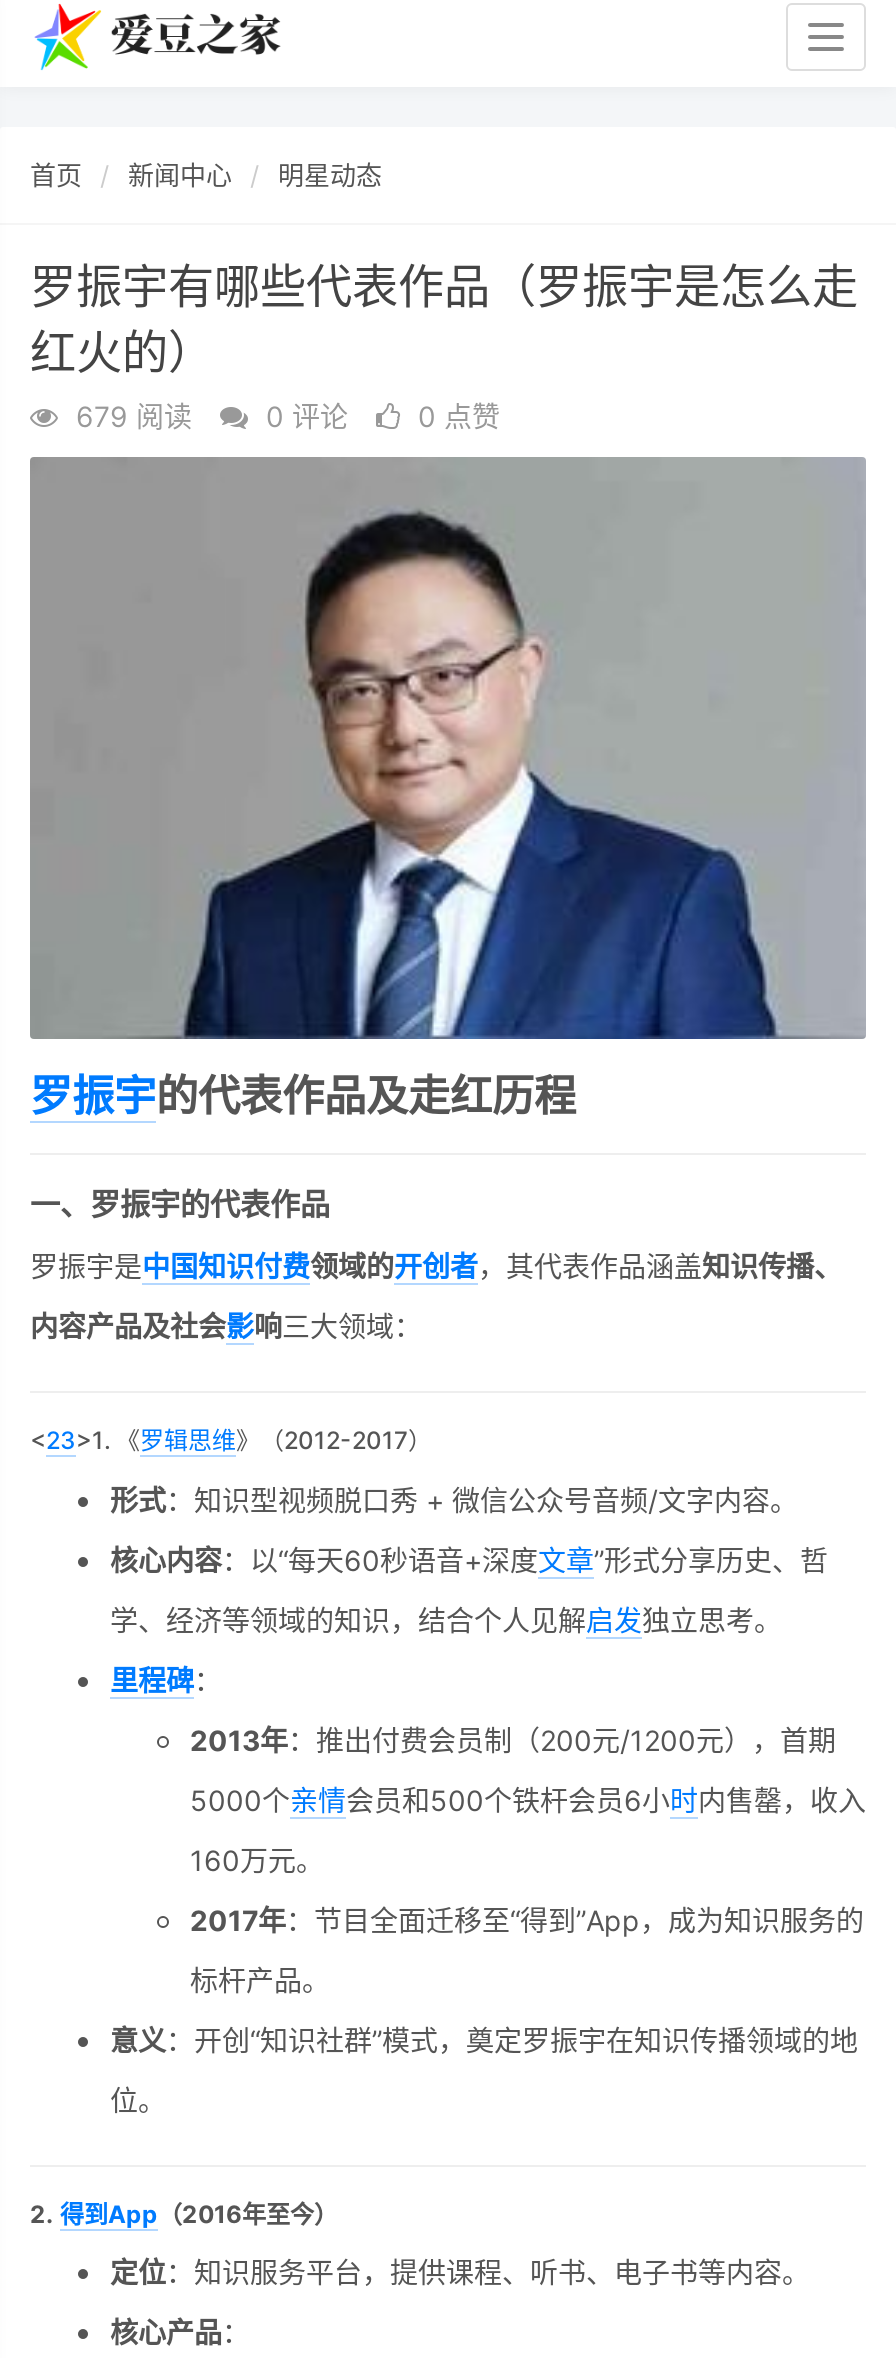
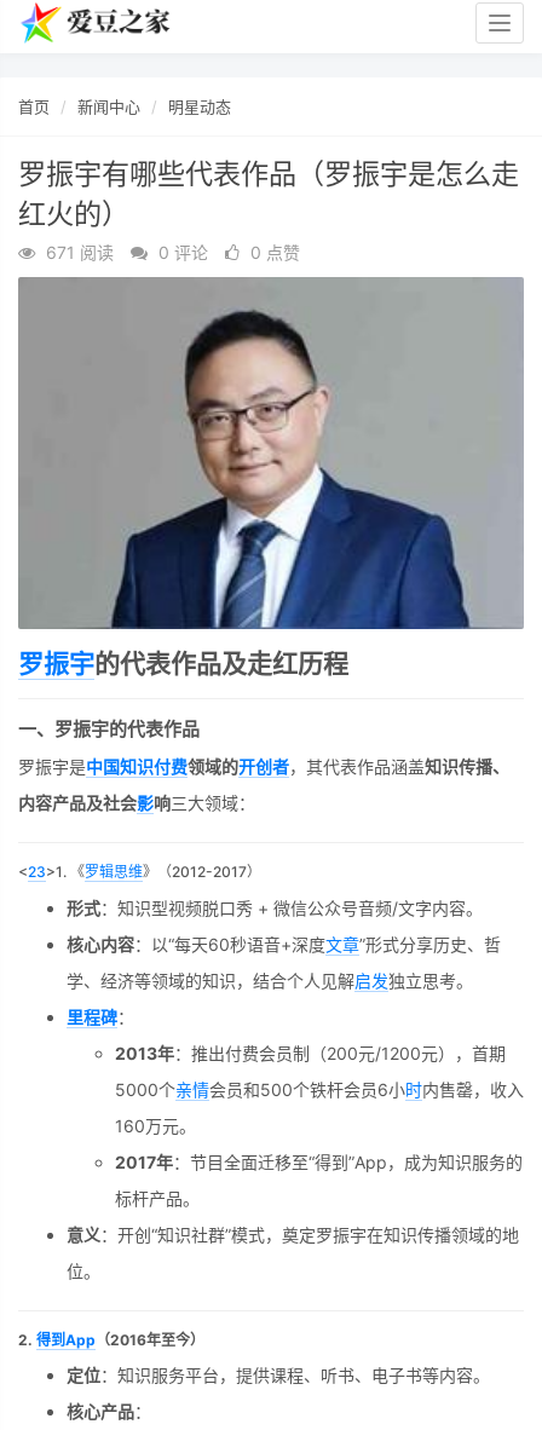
[68,399,500,433] 679 阅读 0 评论 0 点赞 -> [41,242,300,263] 671 阅读 0 评论 0 点赞

